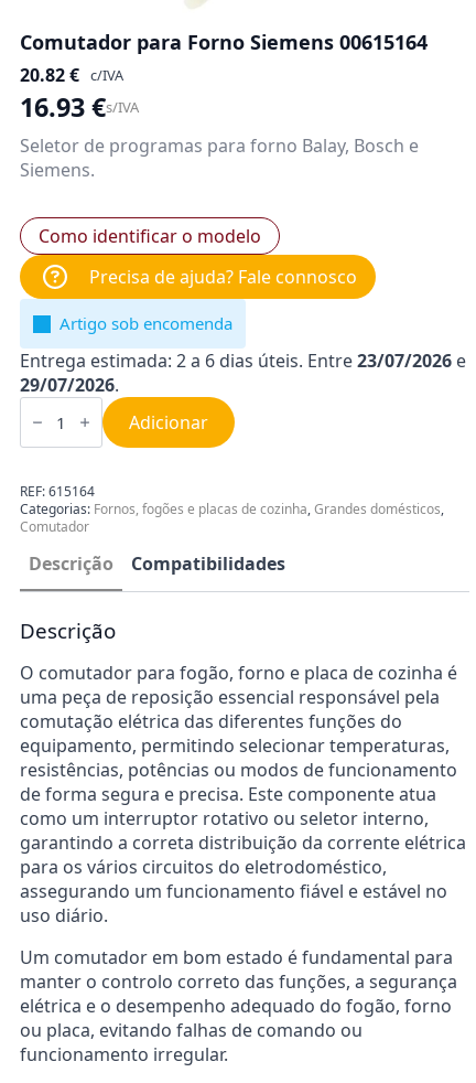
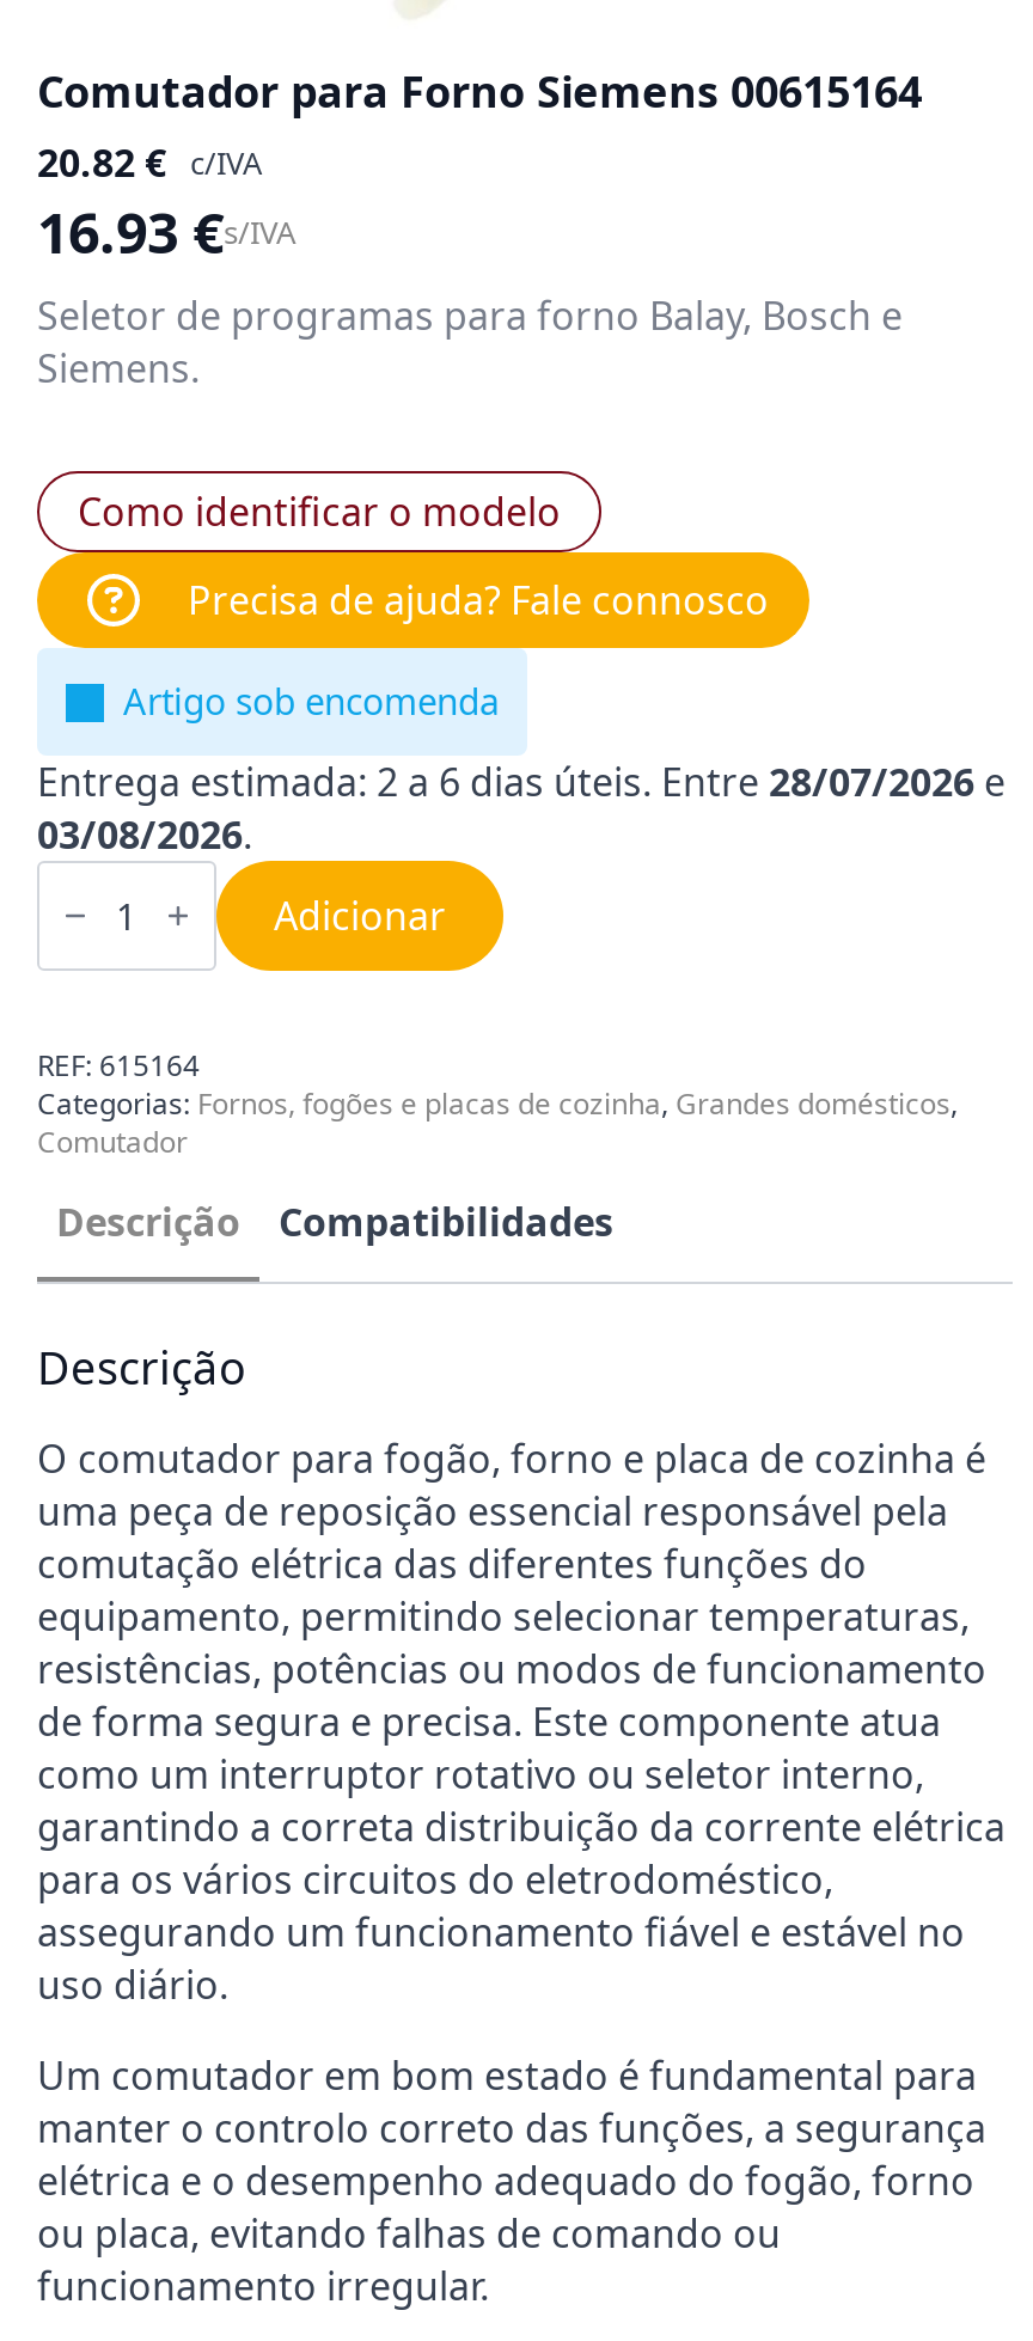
[20,349,466,373] Entrega estimada: 2 a 6 dias úteis. Entre 23/07/2026 e -> [37,756,1006,808] Entrega estimada: 2 a 6 dias úteis. Entre 28/07/2026 e
[20,373,119,397] 29/07/2026. -> [37,808,252,861] 03/08/2026.

